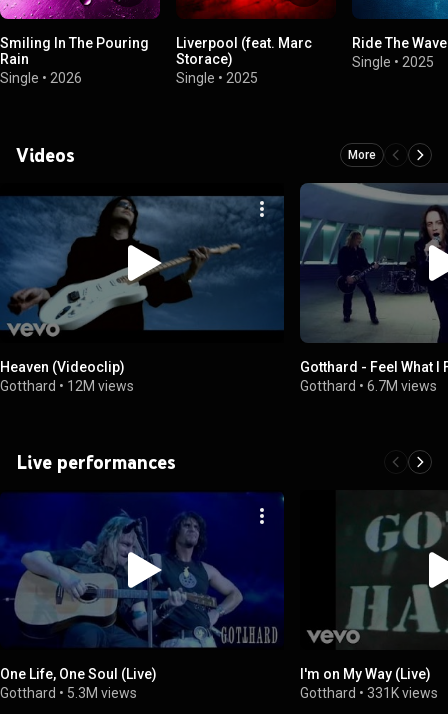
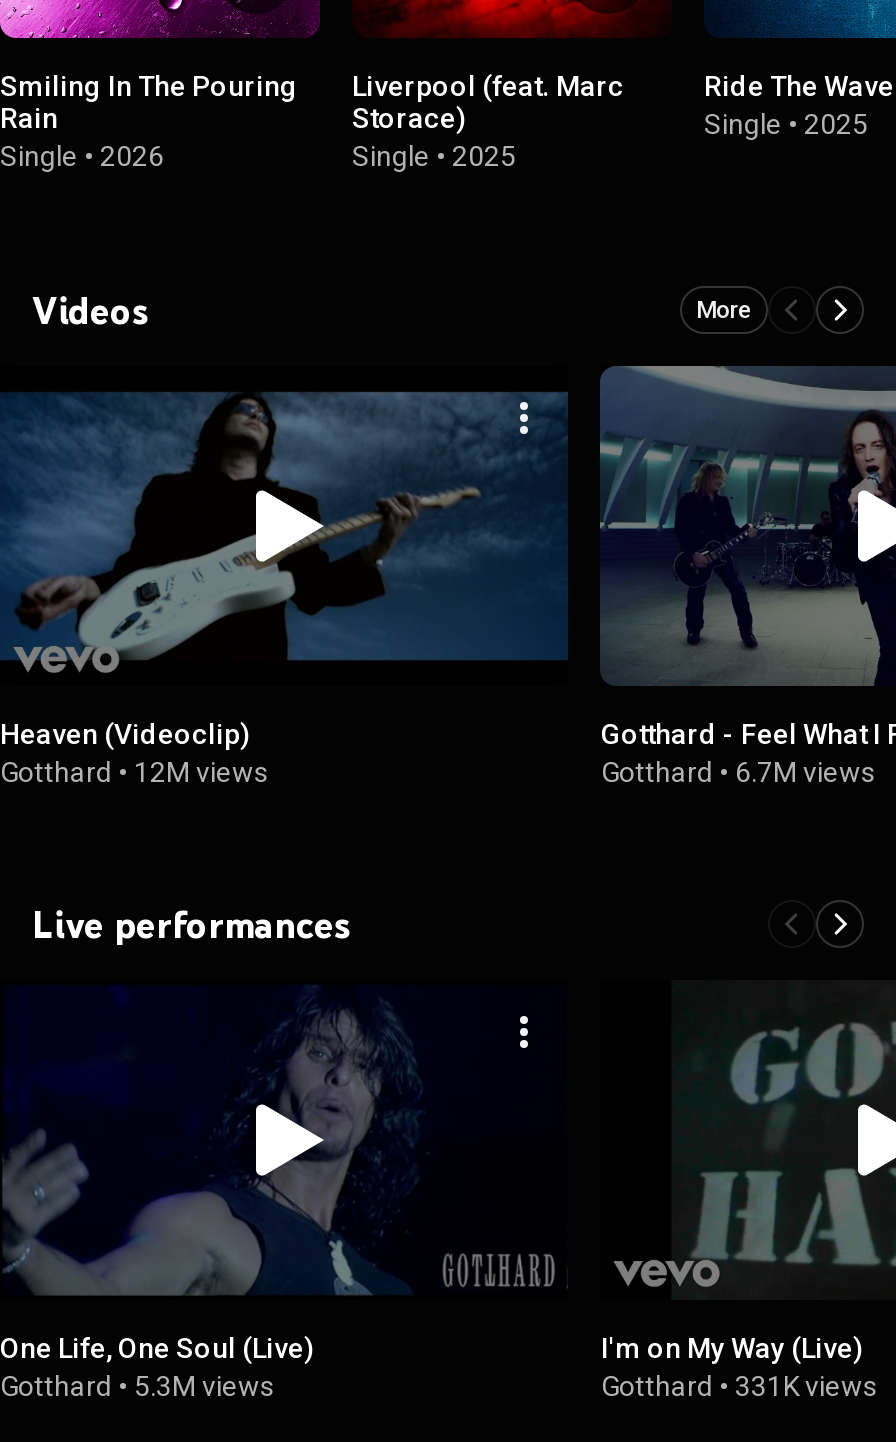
[3,492,284,648] [image] -> [6,986,566,1296] [image]

